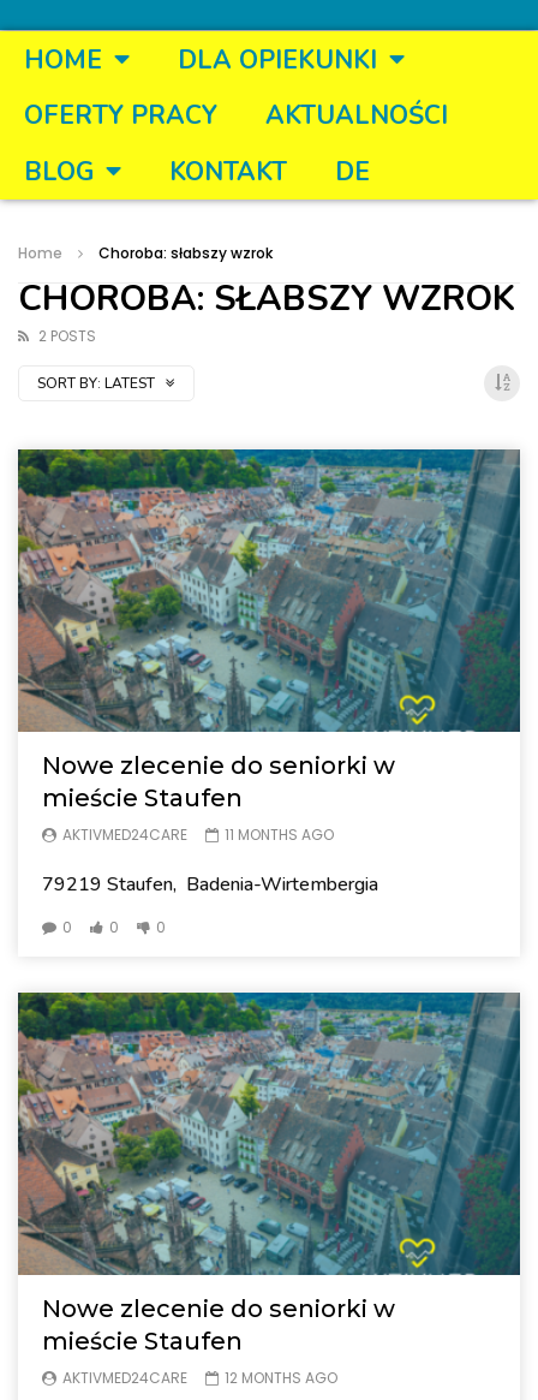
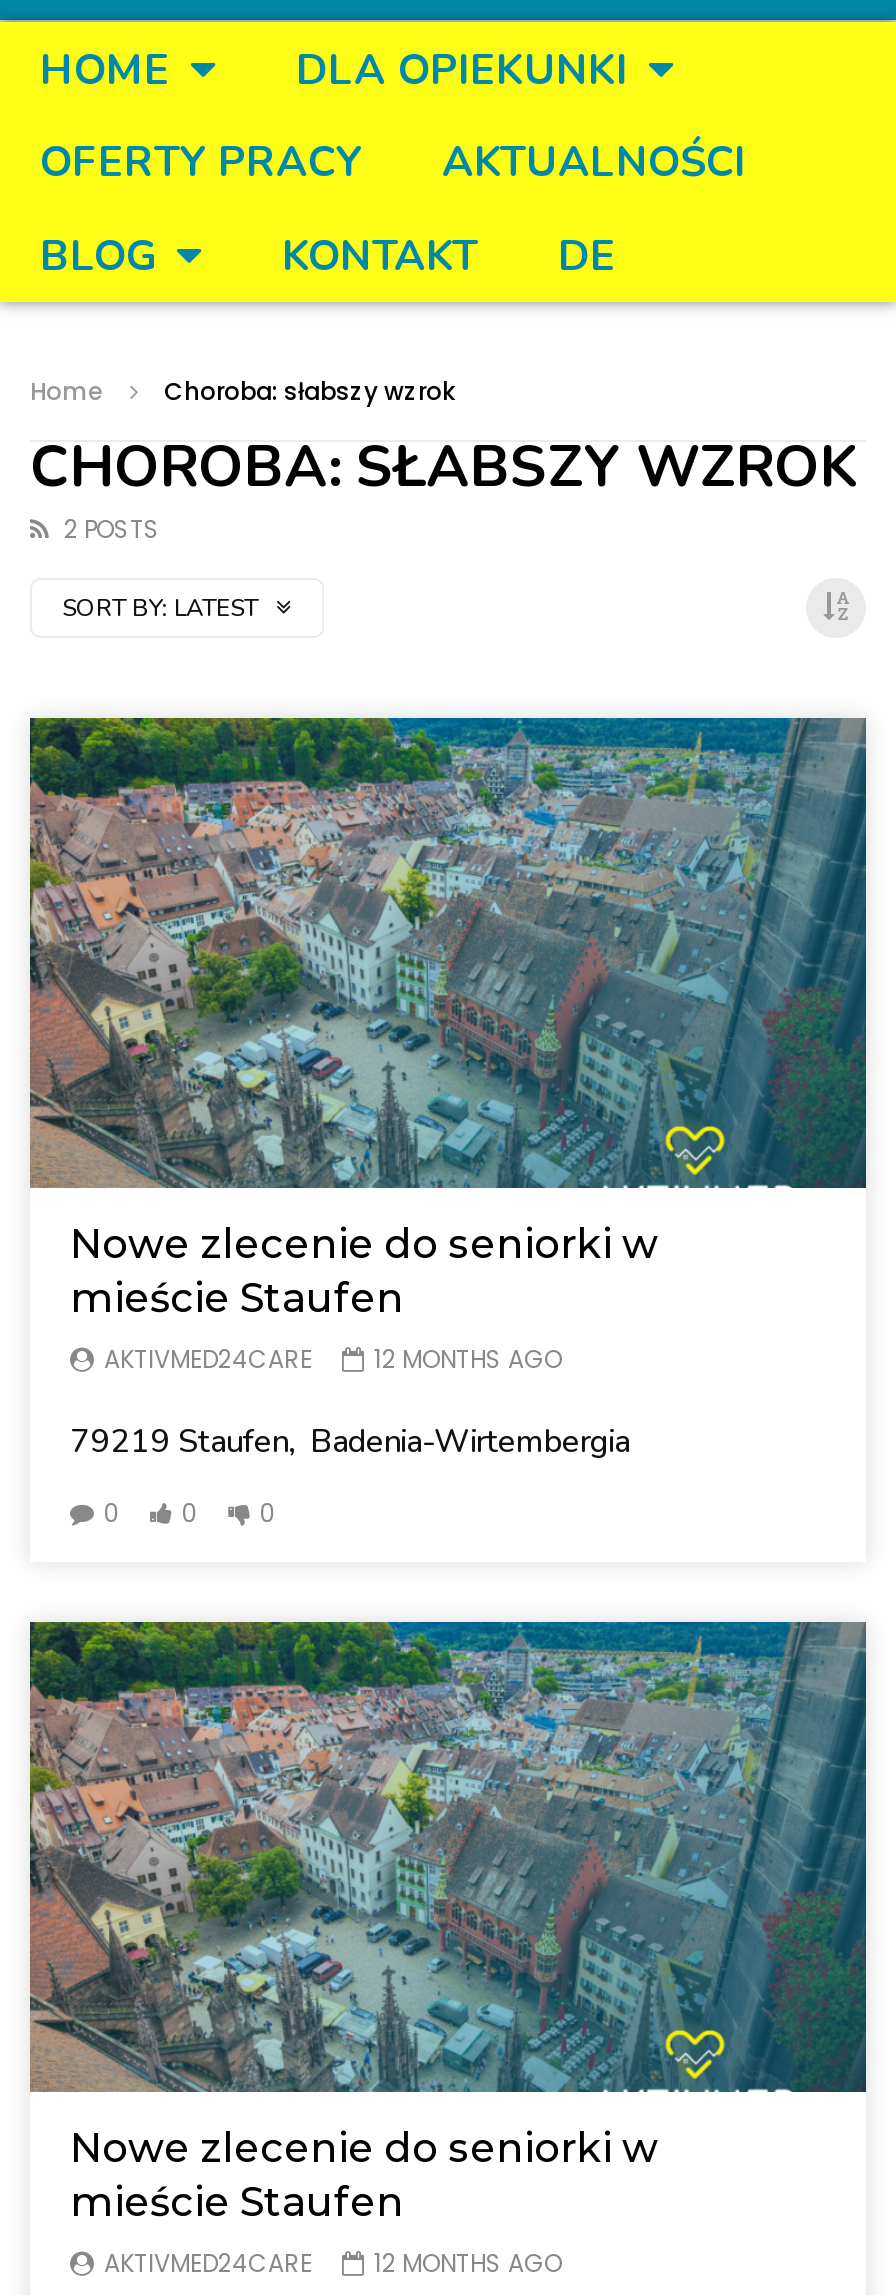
[62,824,334,845] AKTIVMED24CARE 11 MONTHS AGO -> [104,1342,562,1376] AKTIVMED24CARE 12 MONTHS AGO

